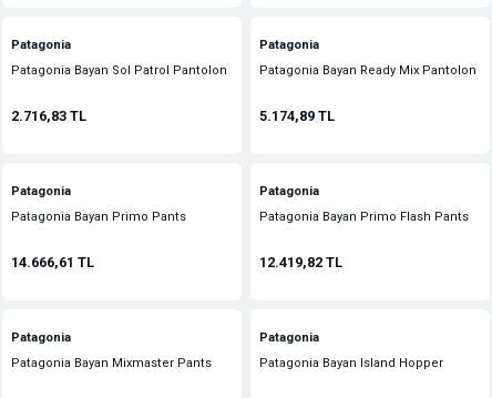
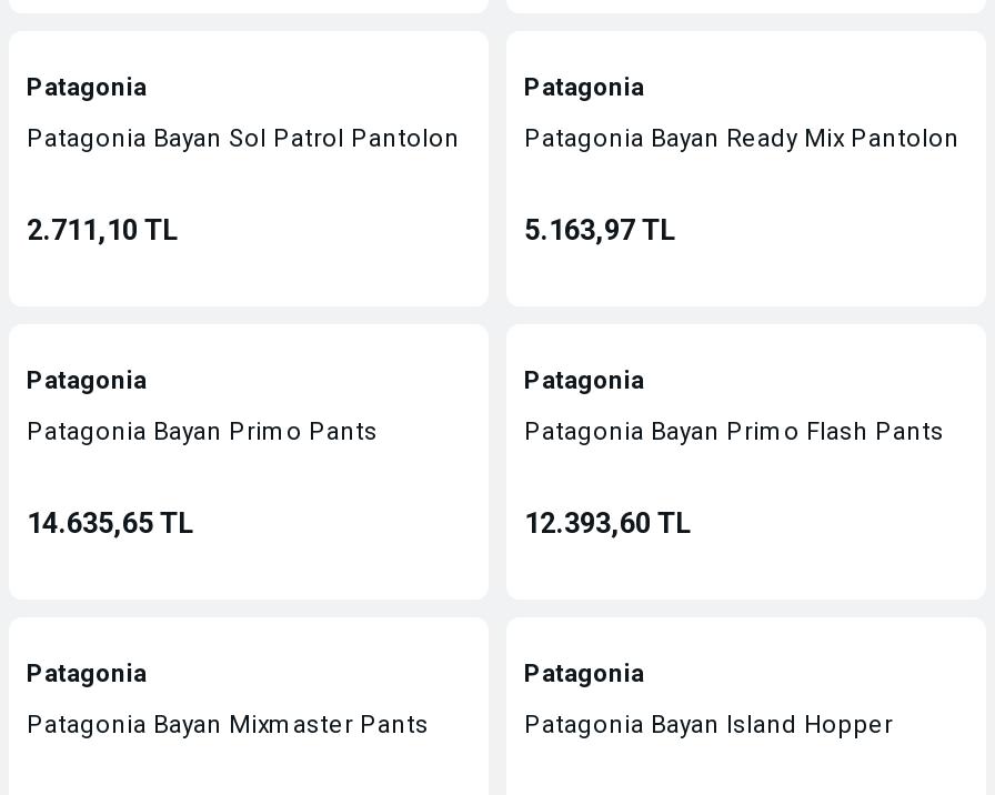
[11,108,86,124] 2.716,83 TL -> [27,214,178,247] 2.711,10 TL
[259,108,335,124] 5.174,89 TL -> [524,214,675,247] 5.163,97 TL
[11,254,94,271] 14.666,61 TL -> [27,507,193,540] 14.635,65 TL
[259,254,342,271] 12.419,82 TL -> [524,507,691,540] 12.393,60 TL

